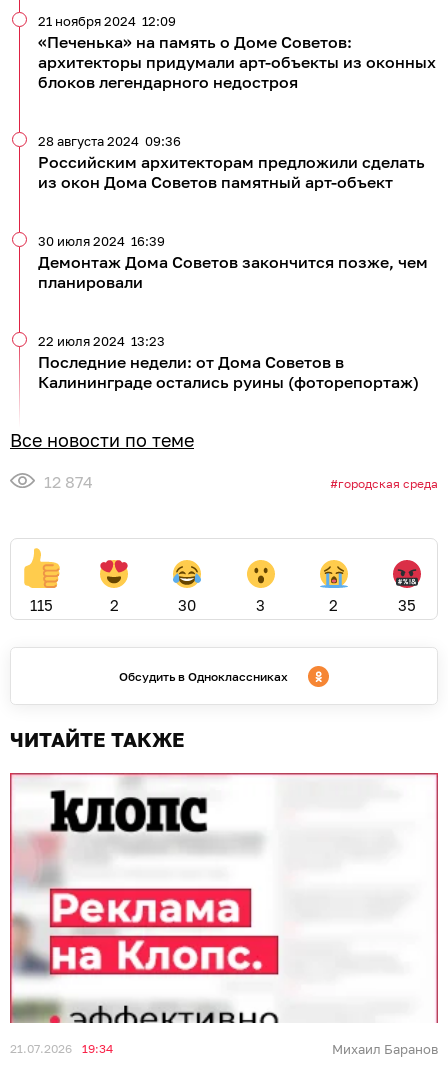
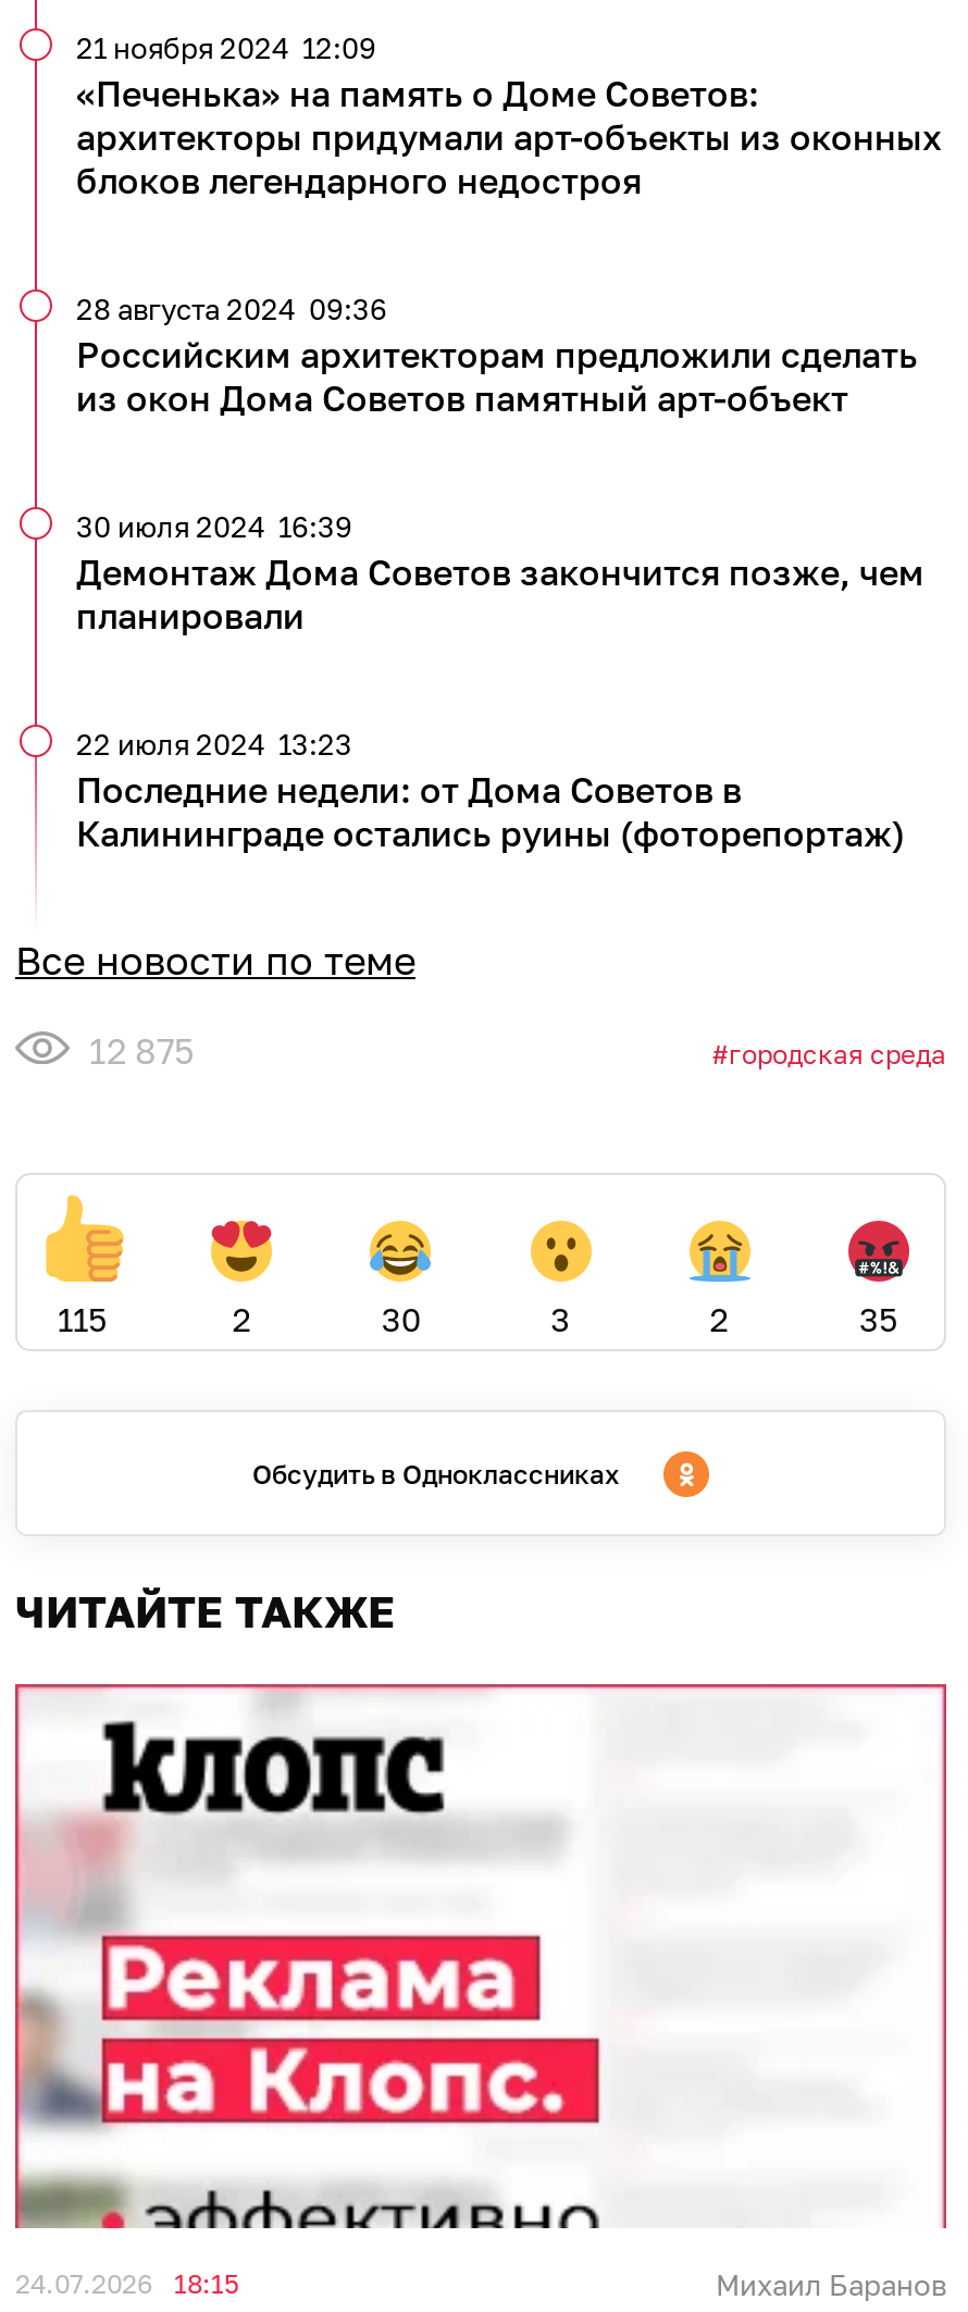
[40,472,93,492] 12 874 -> [80,1029,194,1073] 12 875
[10,1041,72,1056] 21.07.2026 -> [15,2267,152,2300] 24.07.2026
[82,1041,113,1056] 19:34 -> [174,2267,239,2300] 18:15

